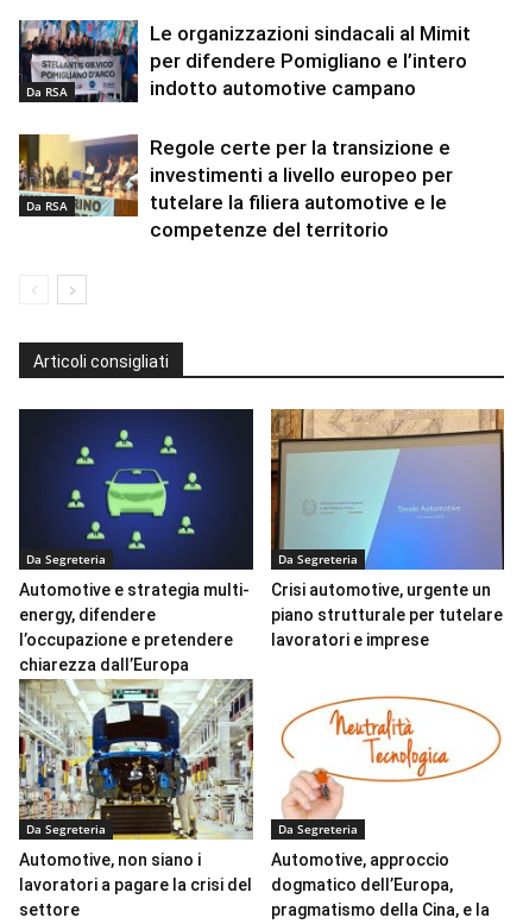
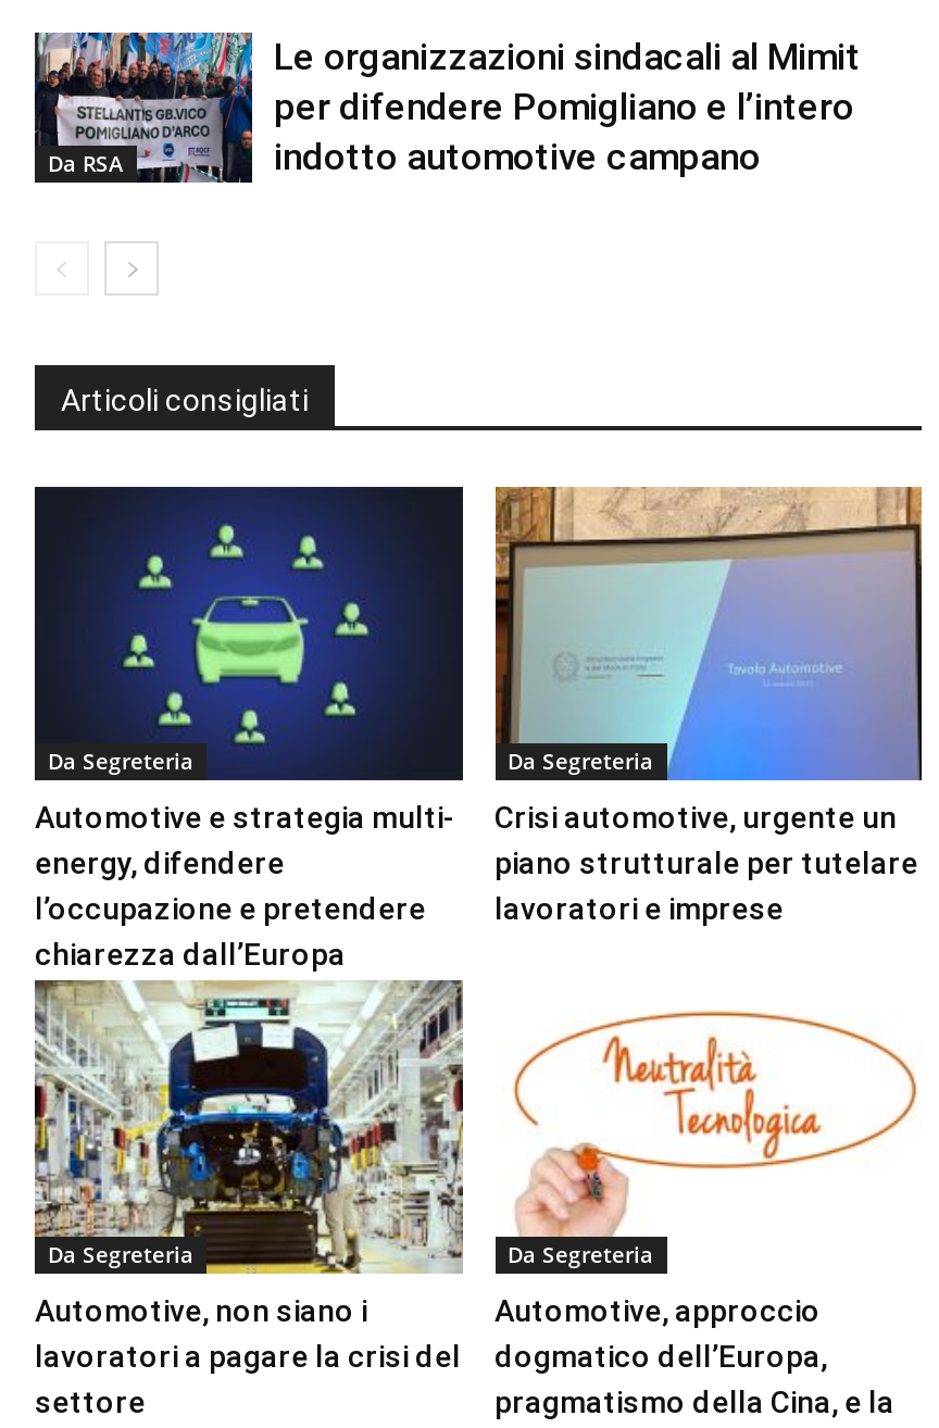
[18,133,133,238] [image] | Da RSA -> none
[150,136,453,241] Regole certe per la transizione e | investimenti a livello europeo per | tutelare la filiera automotive e le | competenze del territorio -> none

